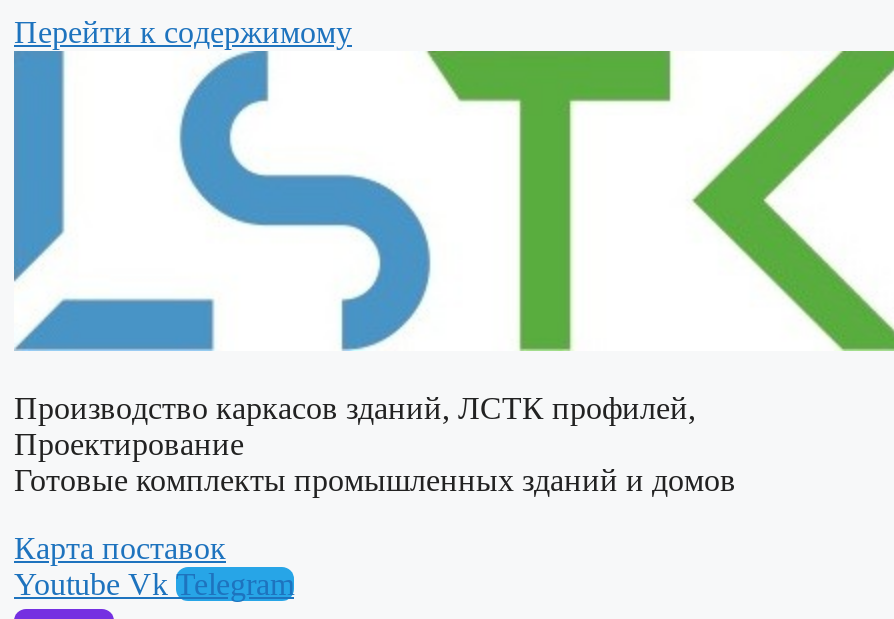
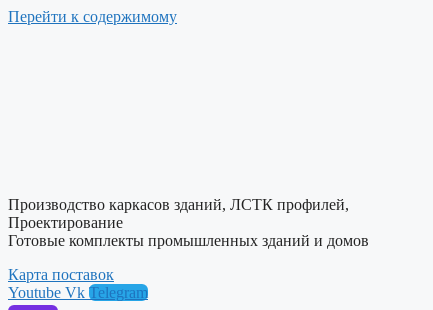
[12,49,674,353] [image] -> none
[692,49,888,353] [image] -> none

